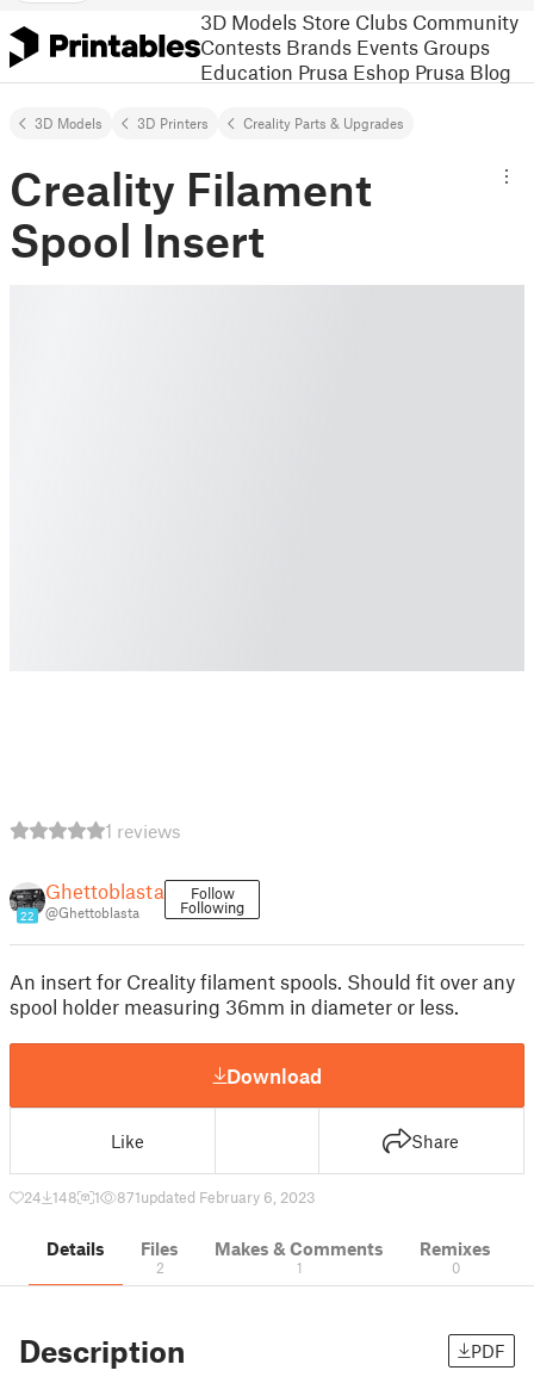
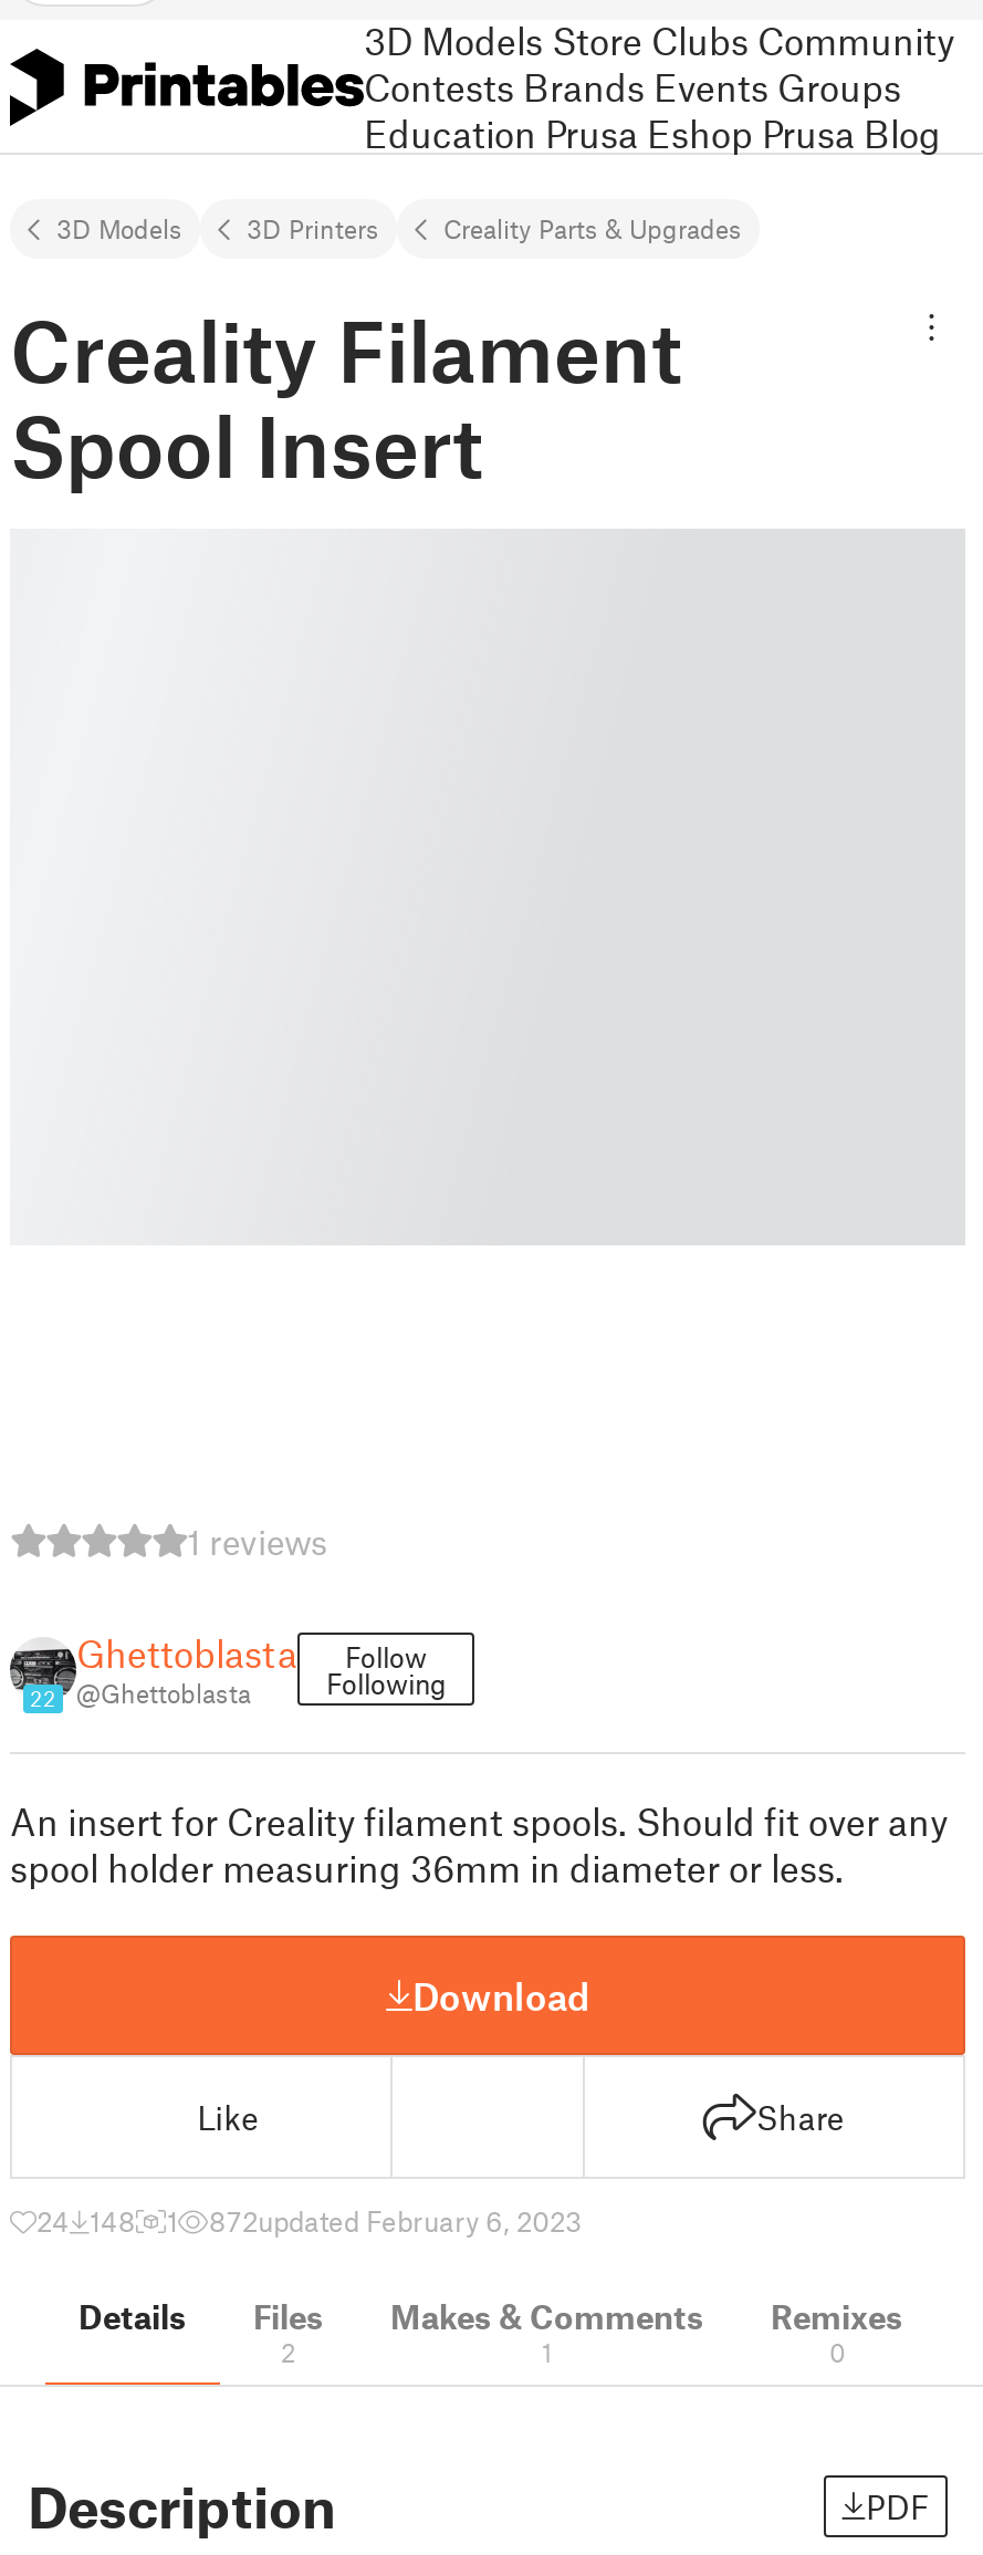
[117,1187,316,1207] 871updated February 6, 2023 -> [209,2203,583,2239] 872updated February 6, 2023

